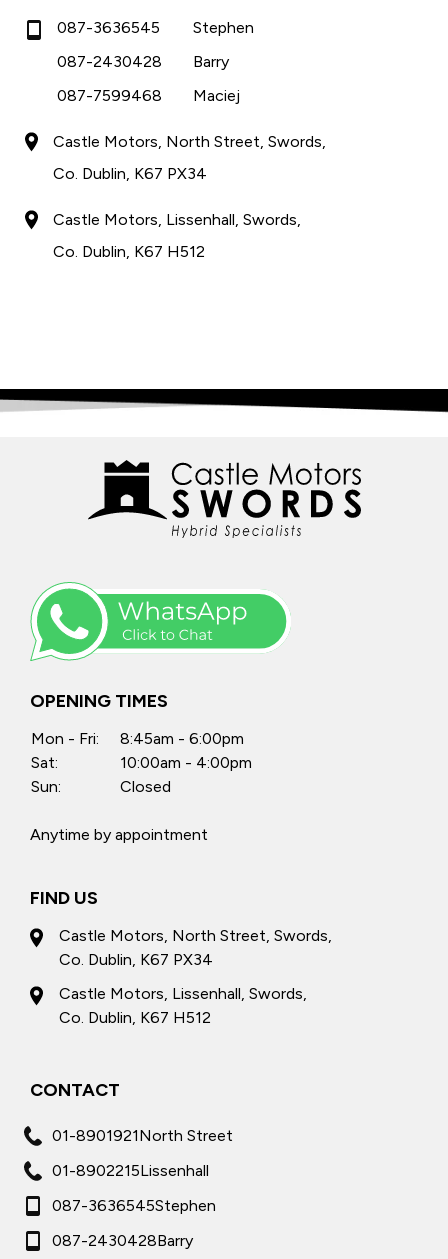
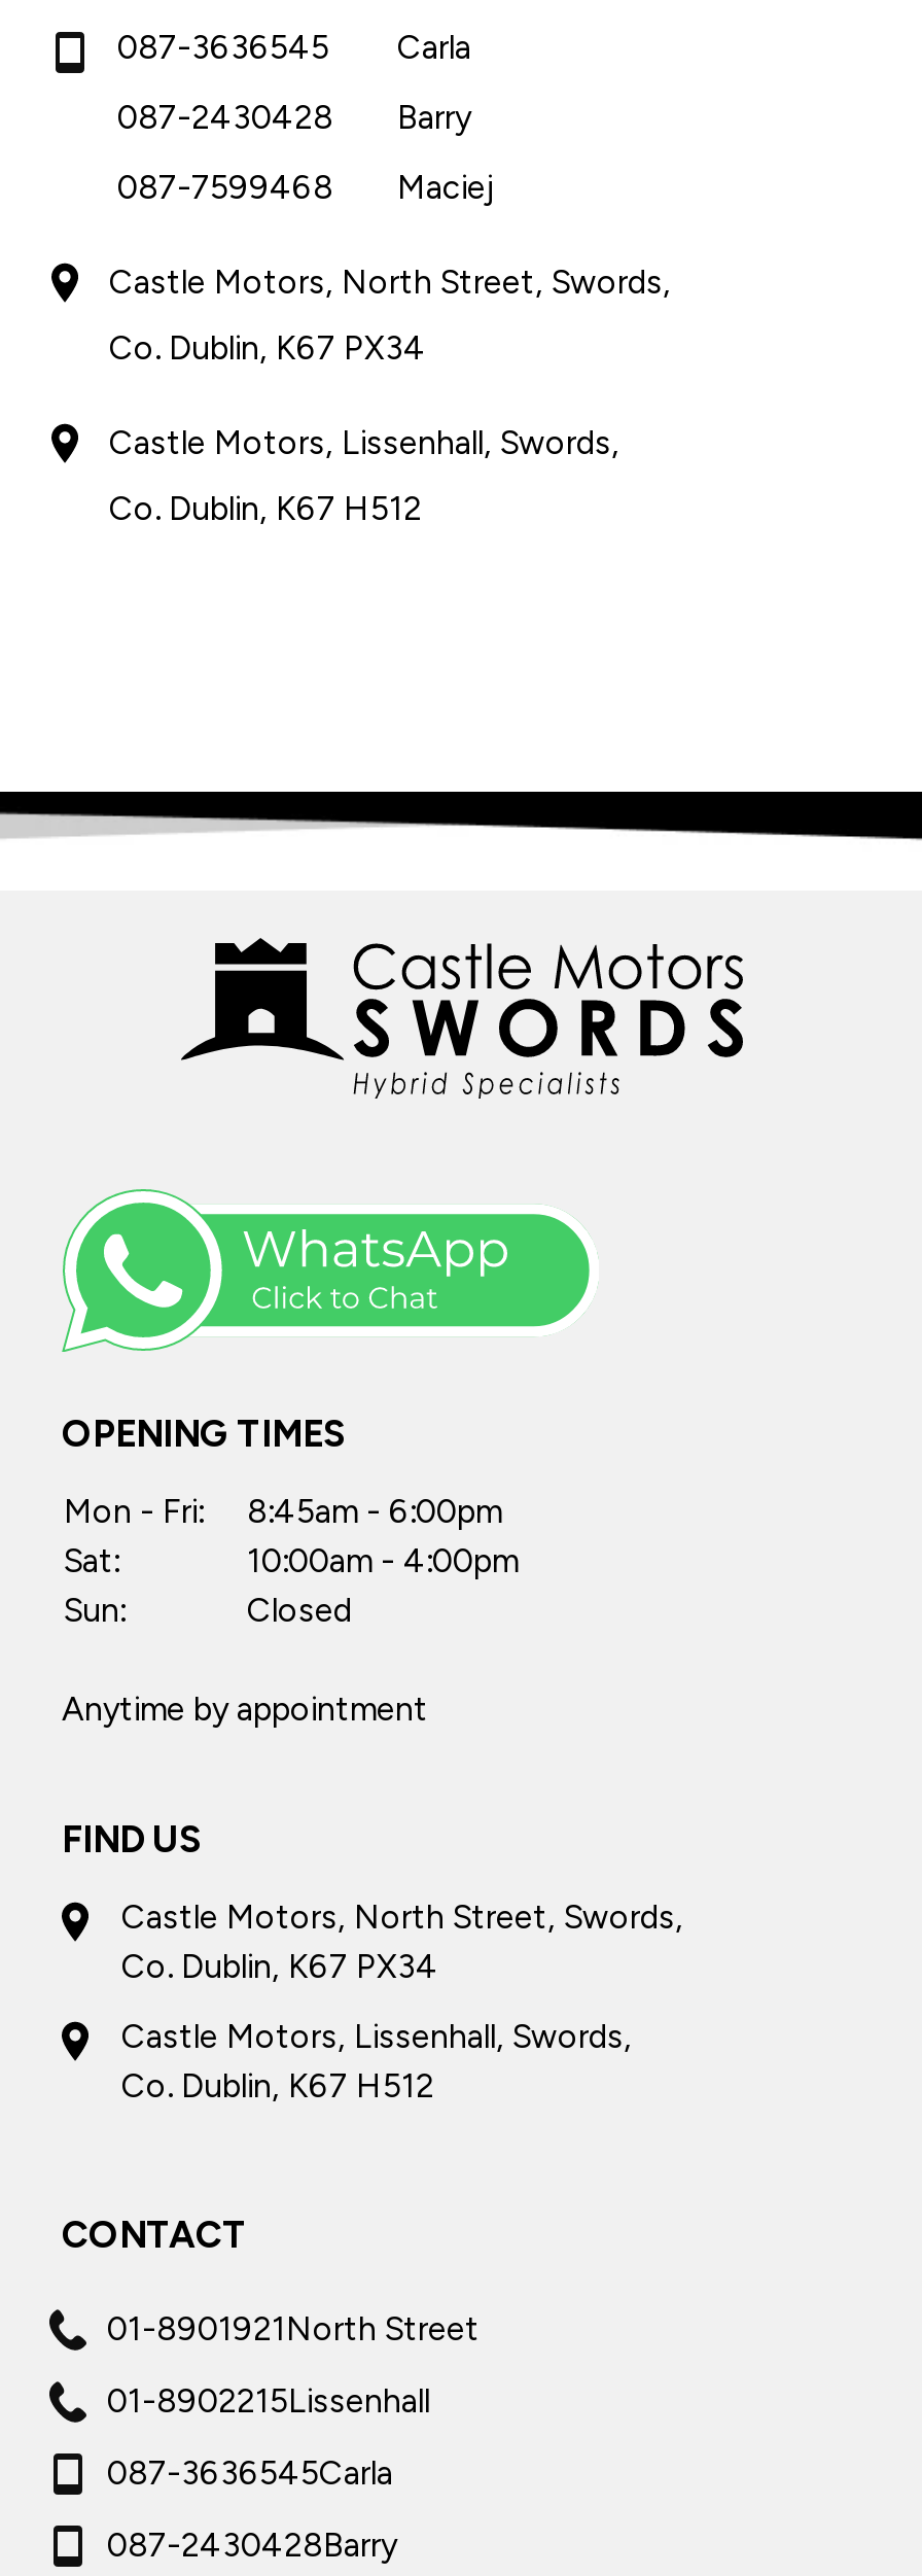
[193,18,254,37] Stephen -> [397,27,471,67] Carla
[52,1196,216,1215] 087-3636545Stephen -> [107,2453,393,2492] 087-3636545Carla

